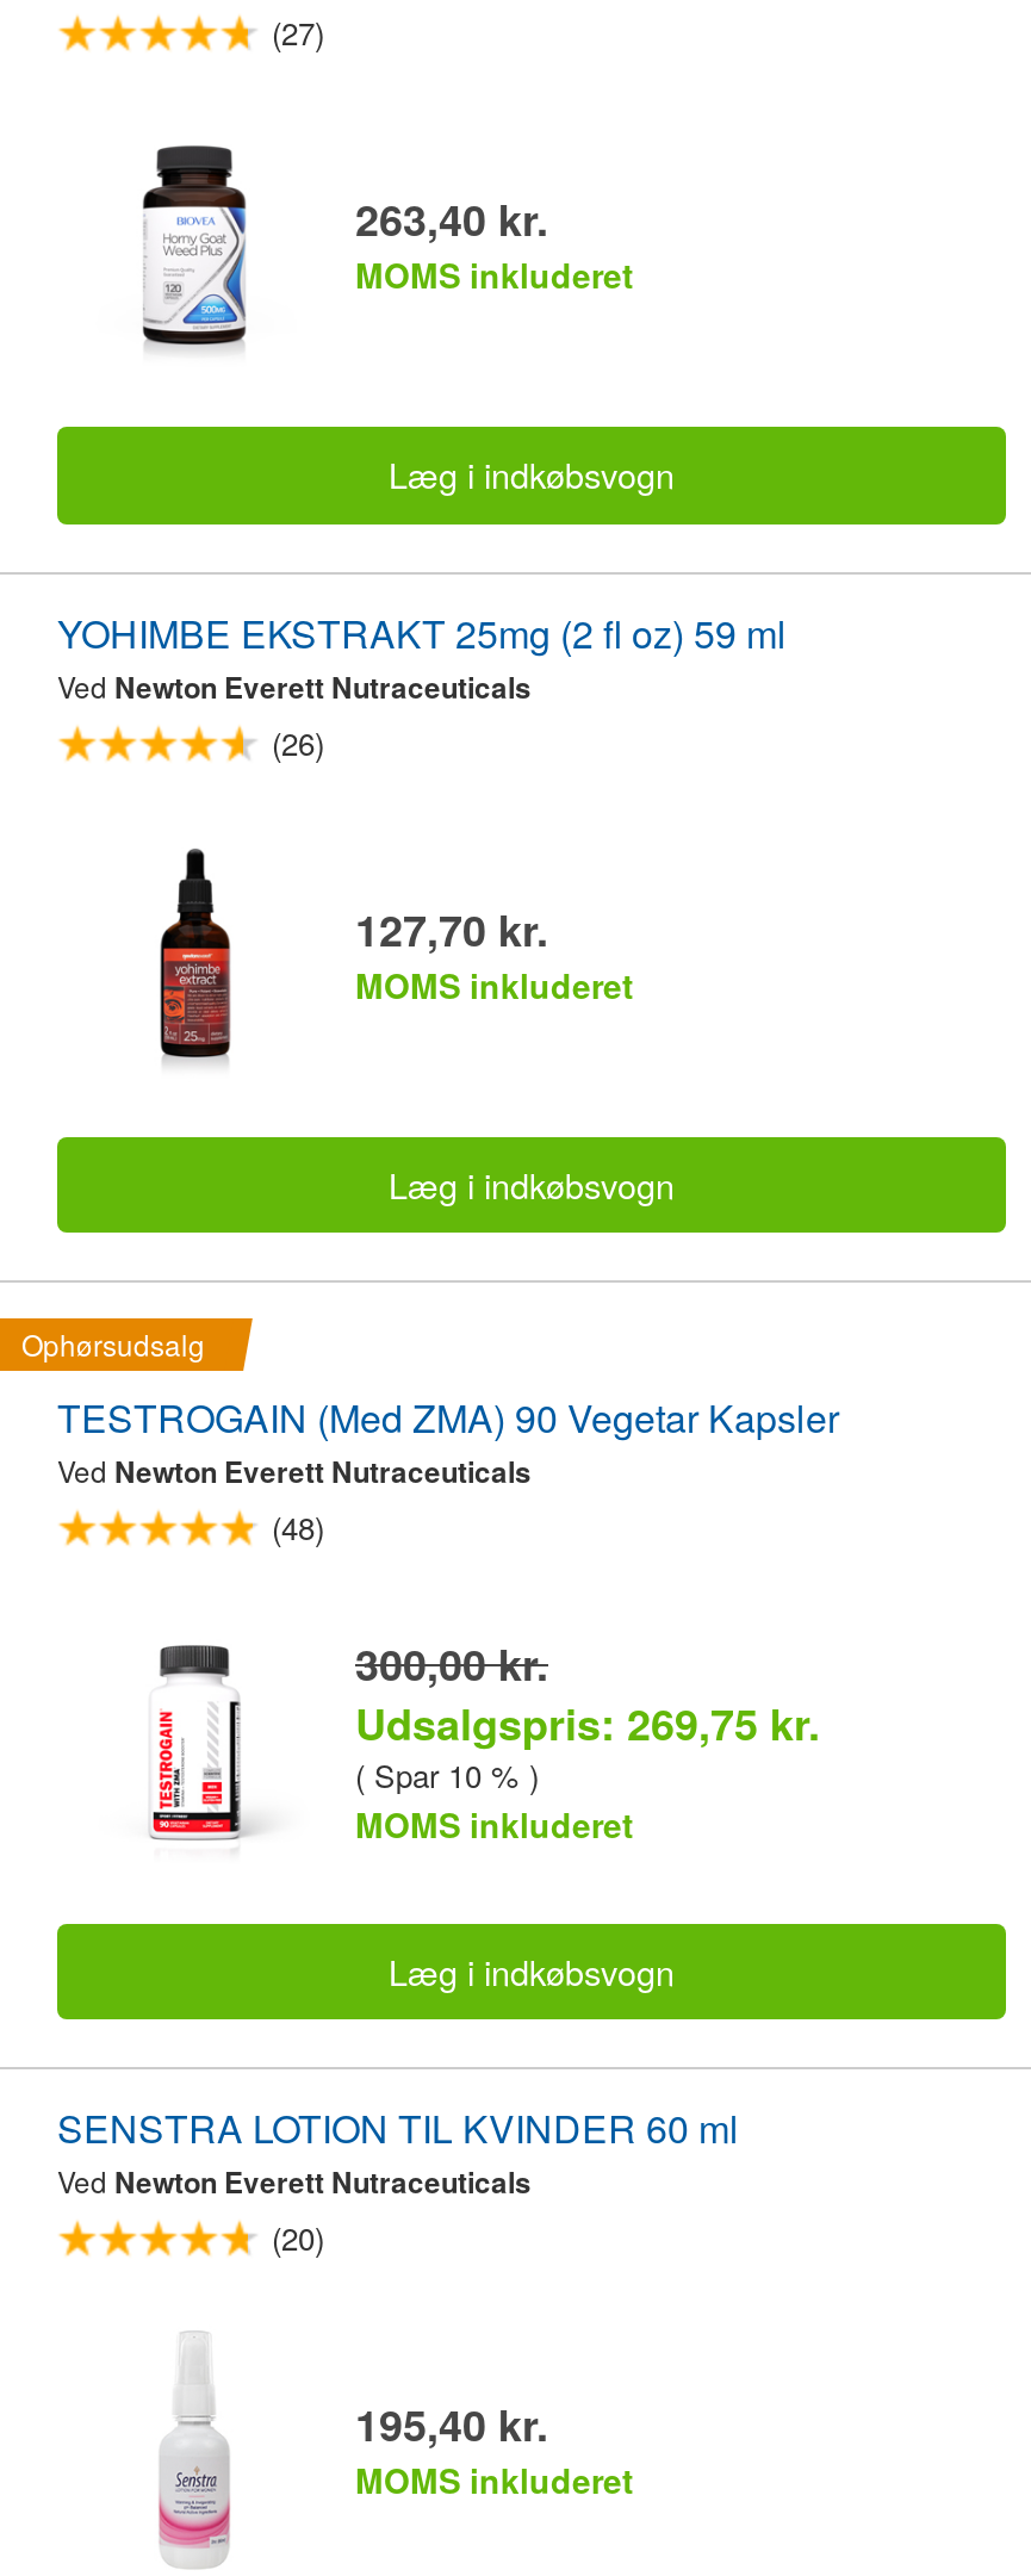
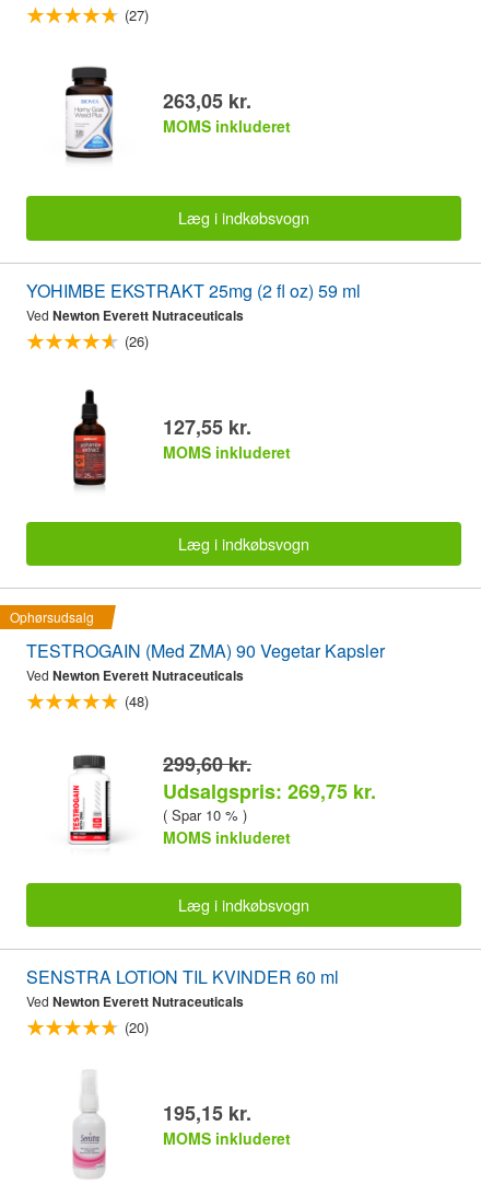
[355,188,548,250] 263,40 kr. -> [163,86,251,115] 263,05 kr.
[355,898,548,960] 127,70 kr. -> [163,412,251,441] 127,55 kr.
[355,1632,548,1694] 300,00 kr. -> [163,749,251,778] 299,60 kr.
[355,2395,548,2457] 195,40 kr. -> [163,1099,251,1128] 195,15 kr.

